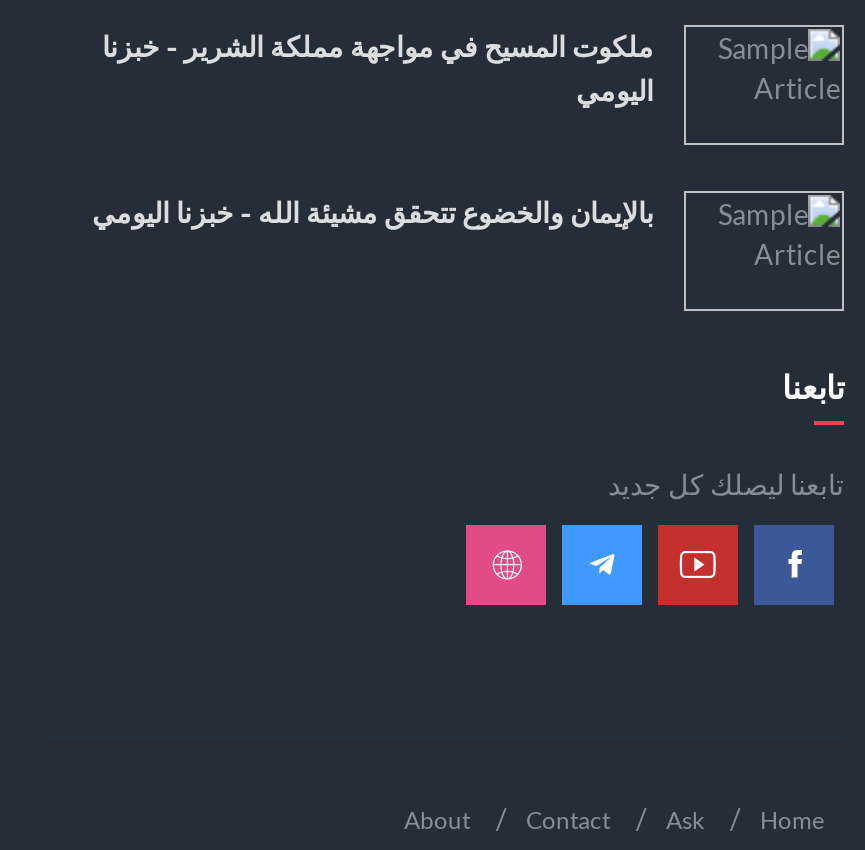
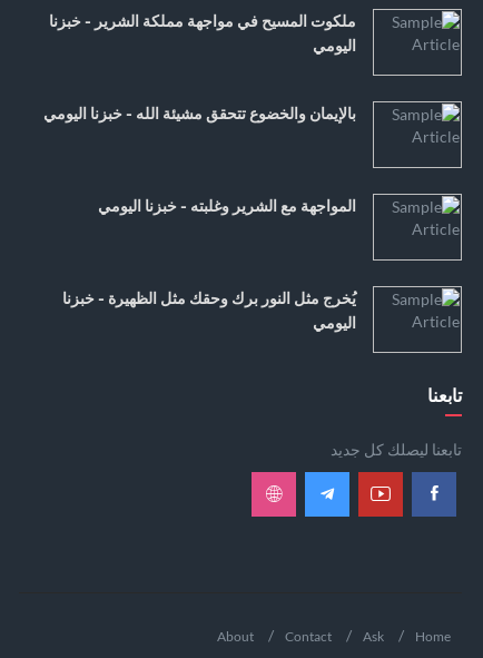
none -> [62,289,356,331] يُخرج مثل النور برك وحقك مثل الظهيرة - خبزنا | اليومي
none -> [98,197,356,215] المواجهة مع الشرير وغلبته - خبزنا اليومي

